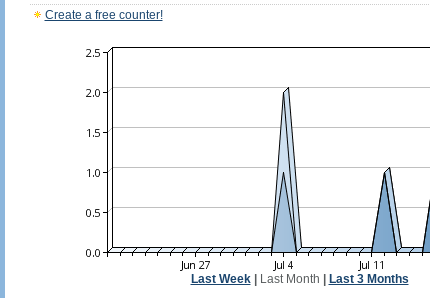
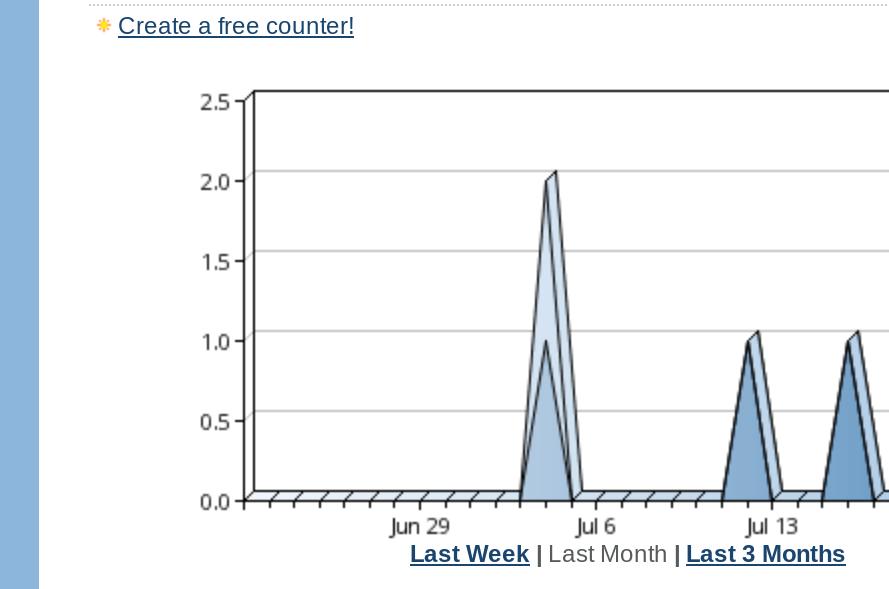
[244,86,303,253] [image] -> [515,168,633,502] [image]
[345,166,427,253] [image] -> [719,328,883,502] [image]

